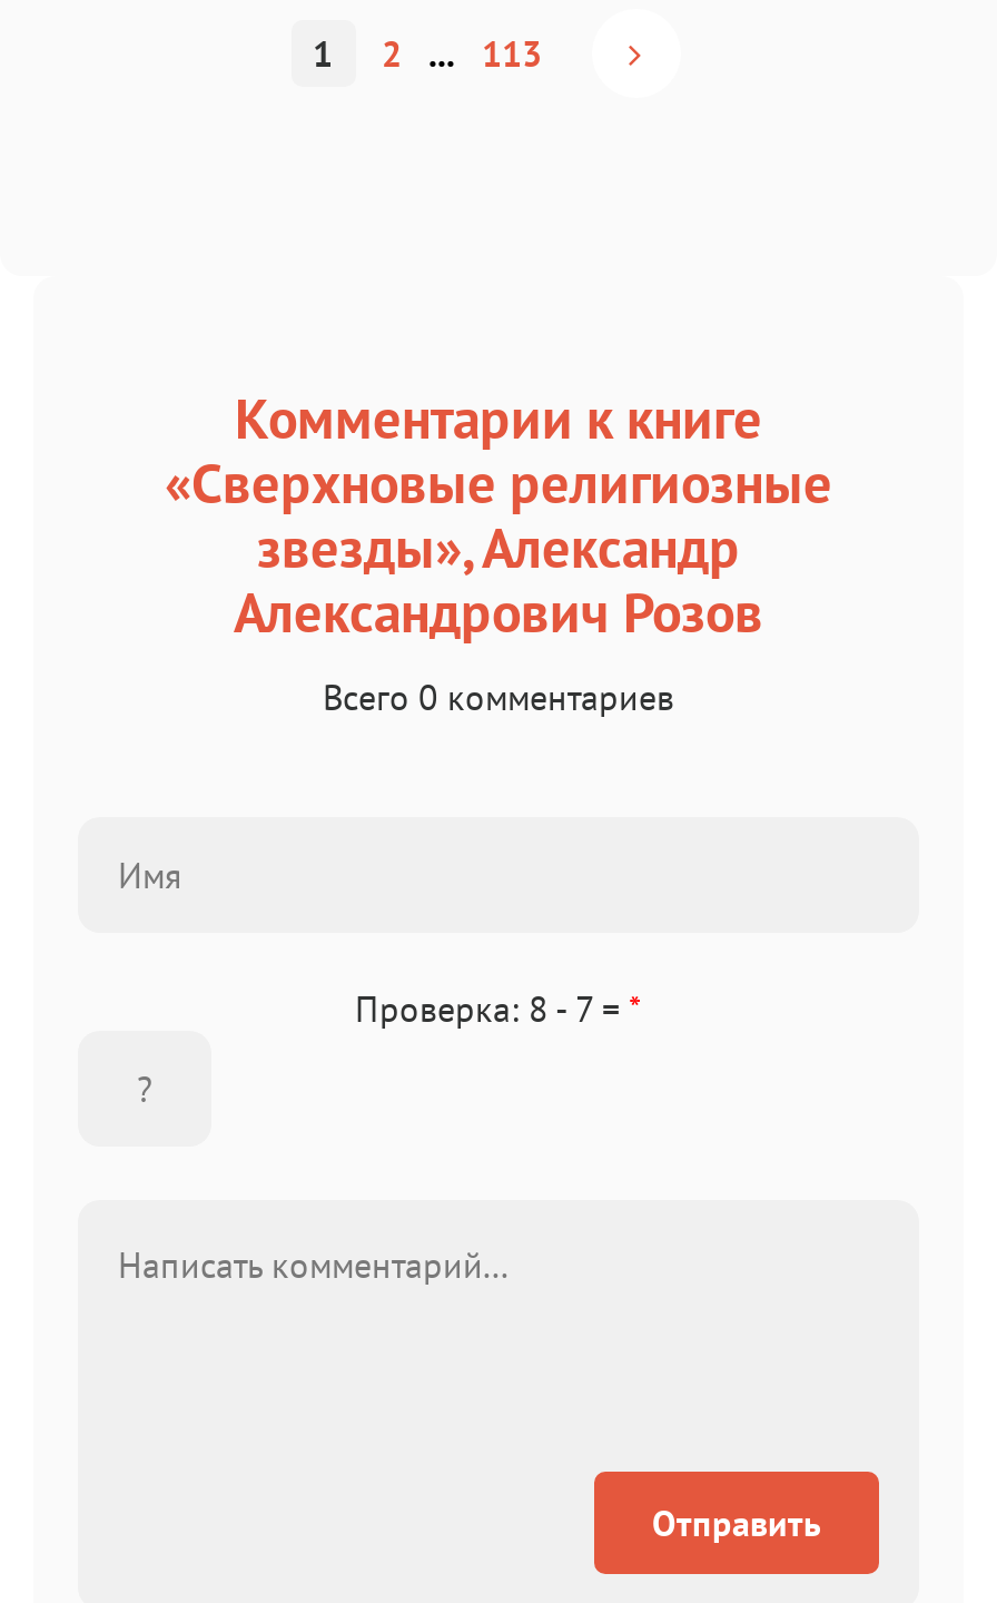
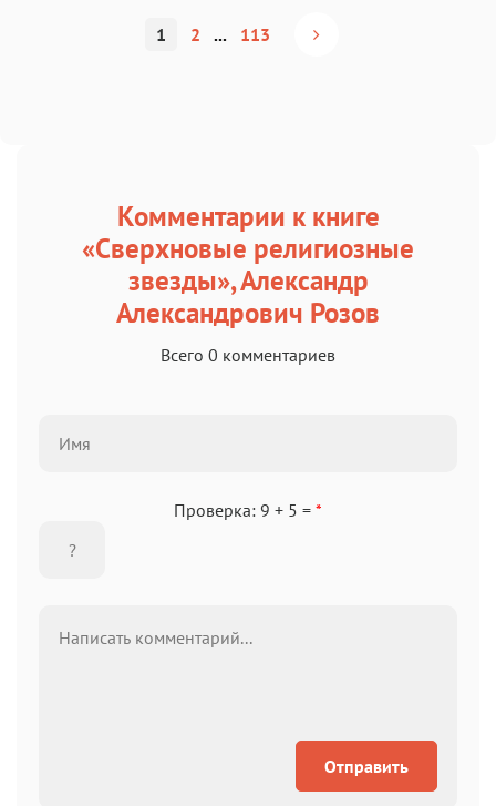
[355,985,642,1030] Проверка: 8 - 7 = * -> [174,498,322,521] Проверка: 9 + 5 = *

